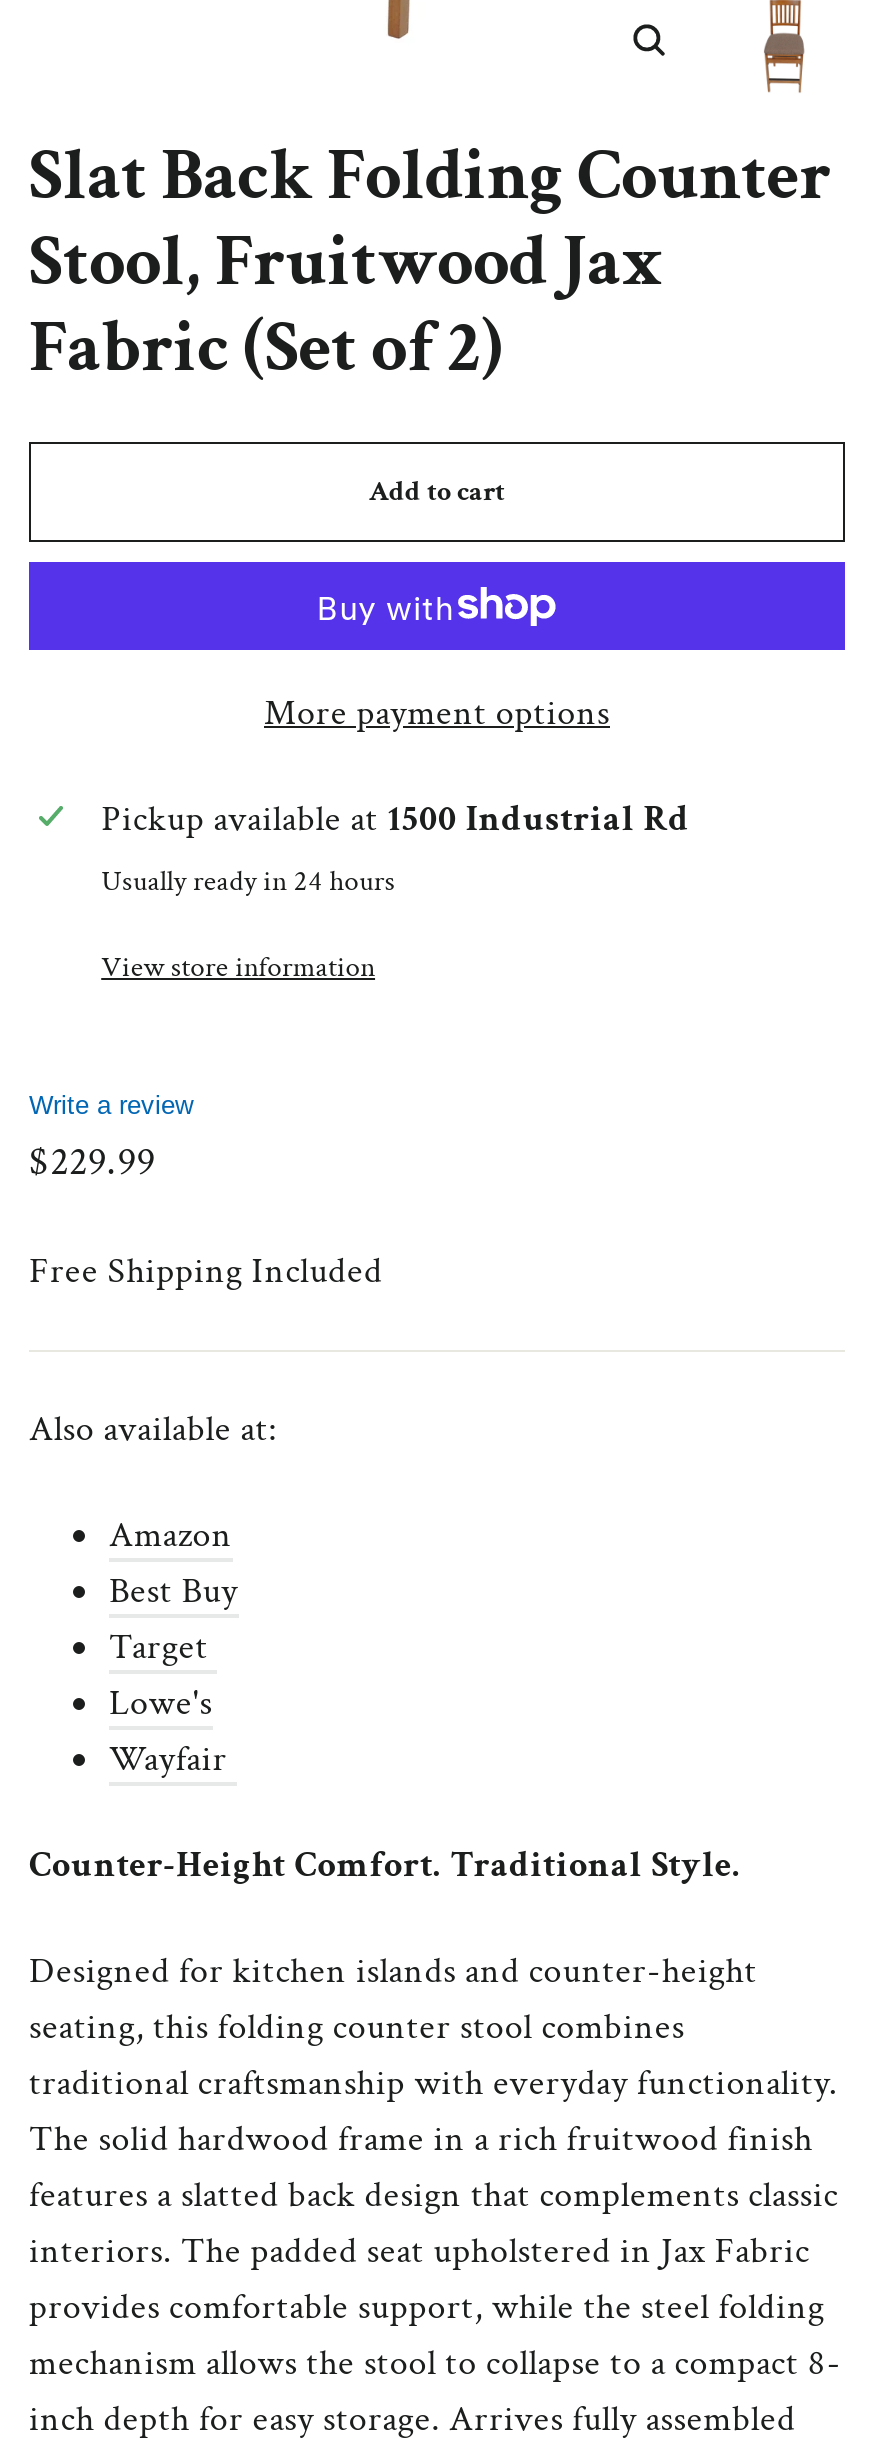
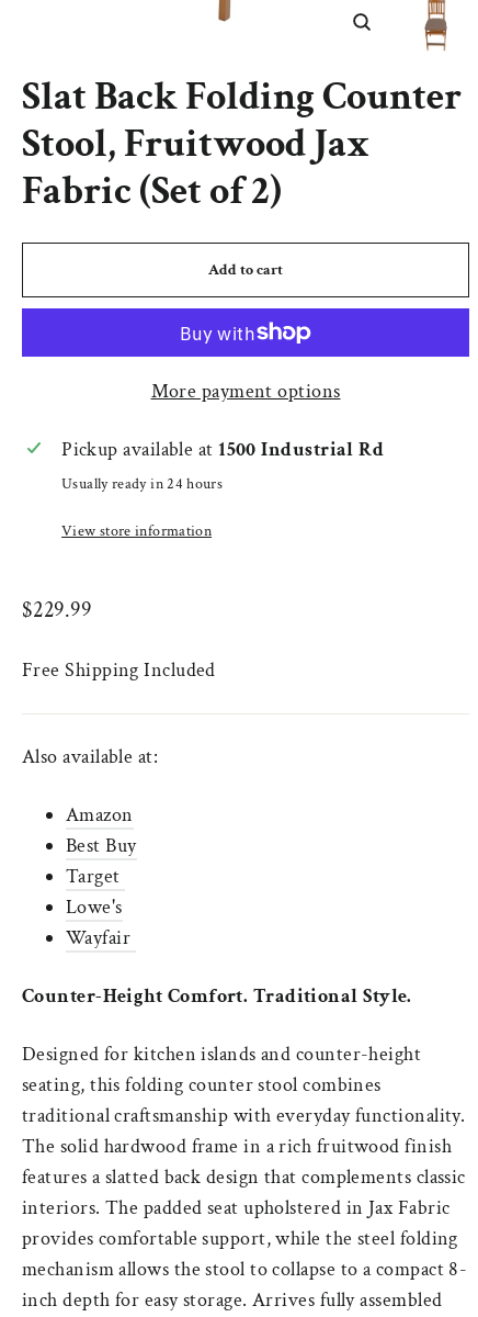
[29,1090,193,1120] Write a review -> none

